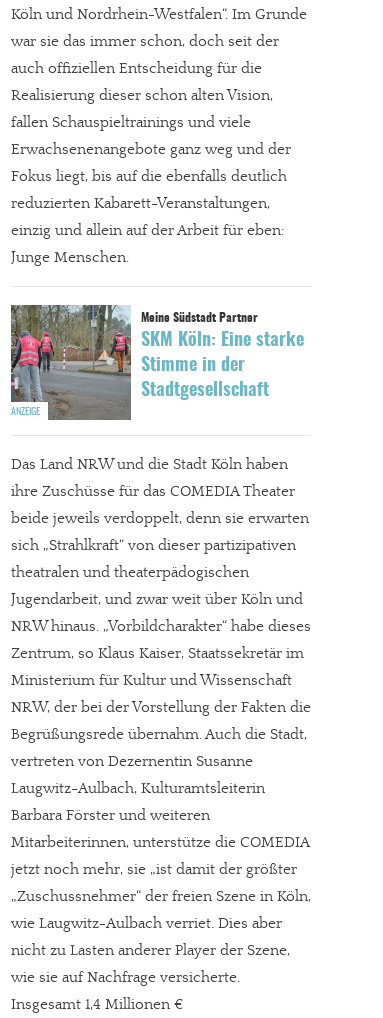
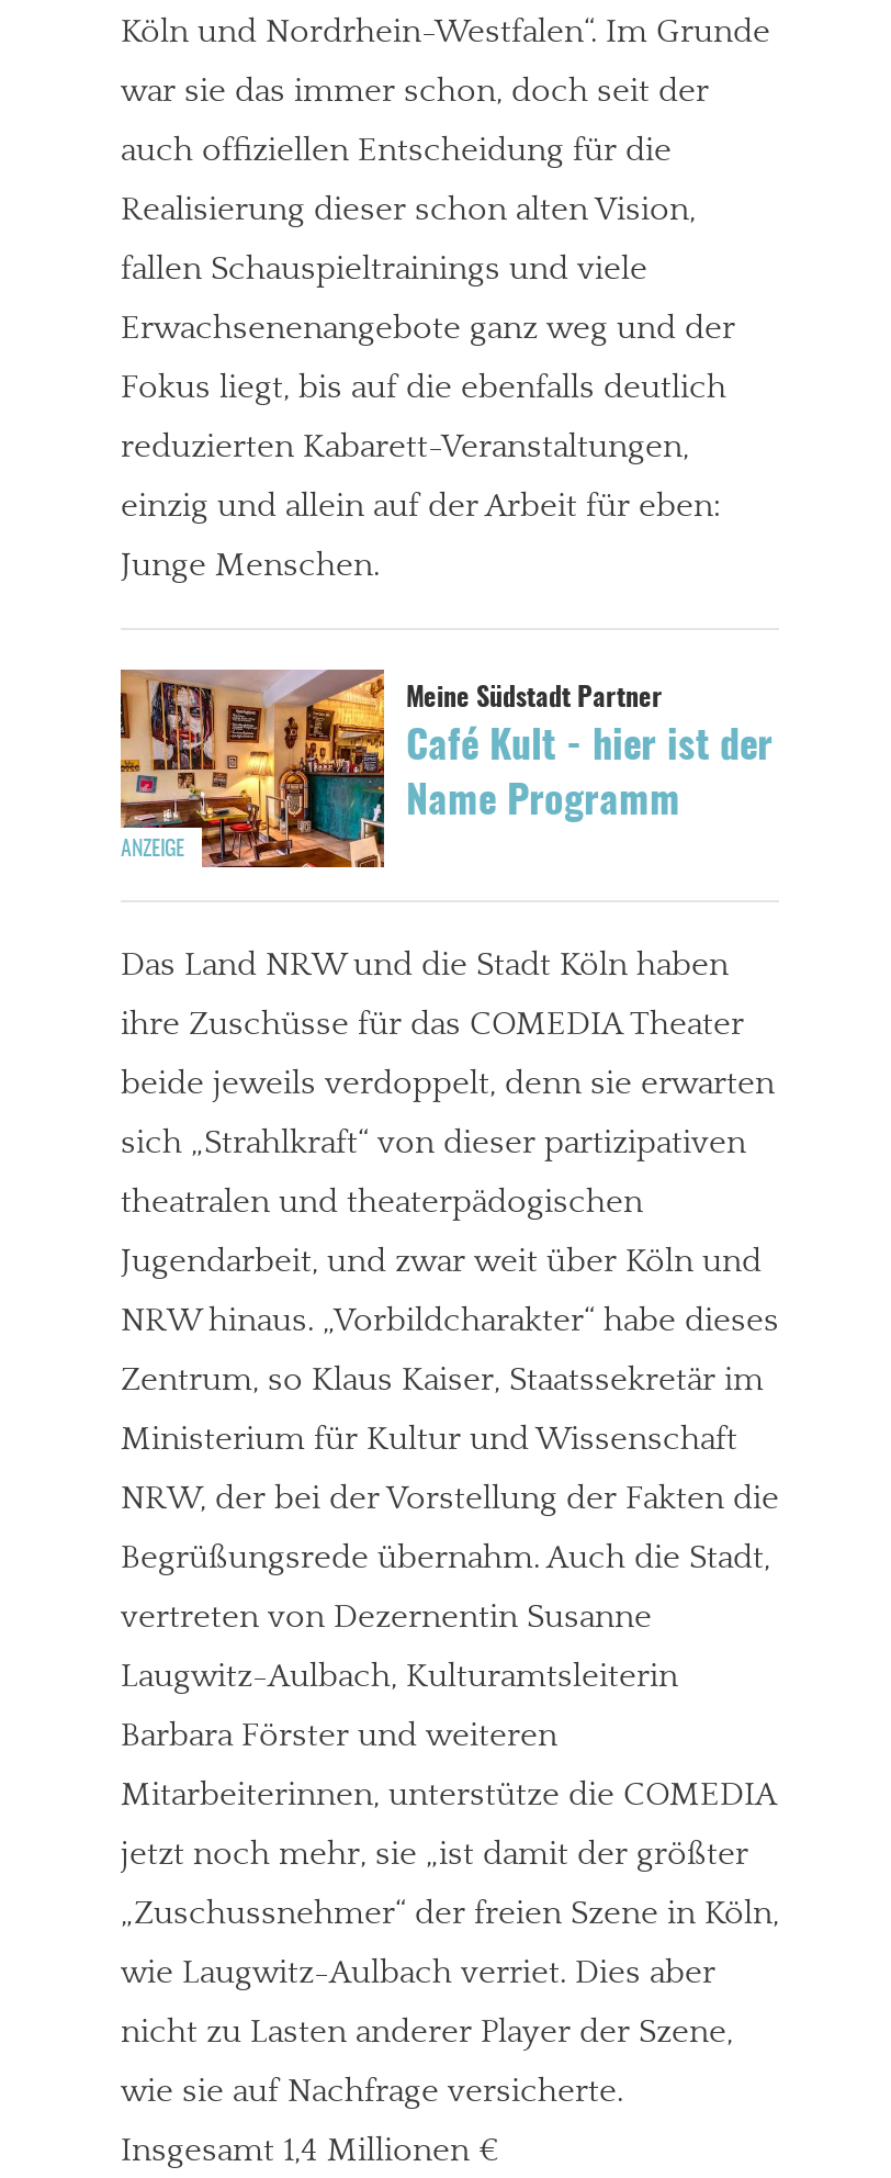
[10,304,304,421] [image] | SKM Köln: Eine starke | Stimme in der | Stadtgesellschaft -> [119,667,772,869] [image] | Café Kult - hier ist der | Name Programm

